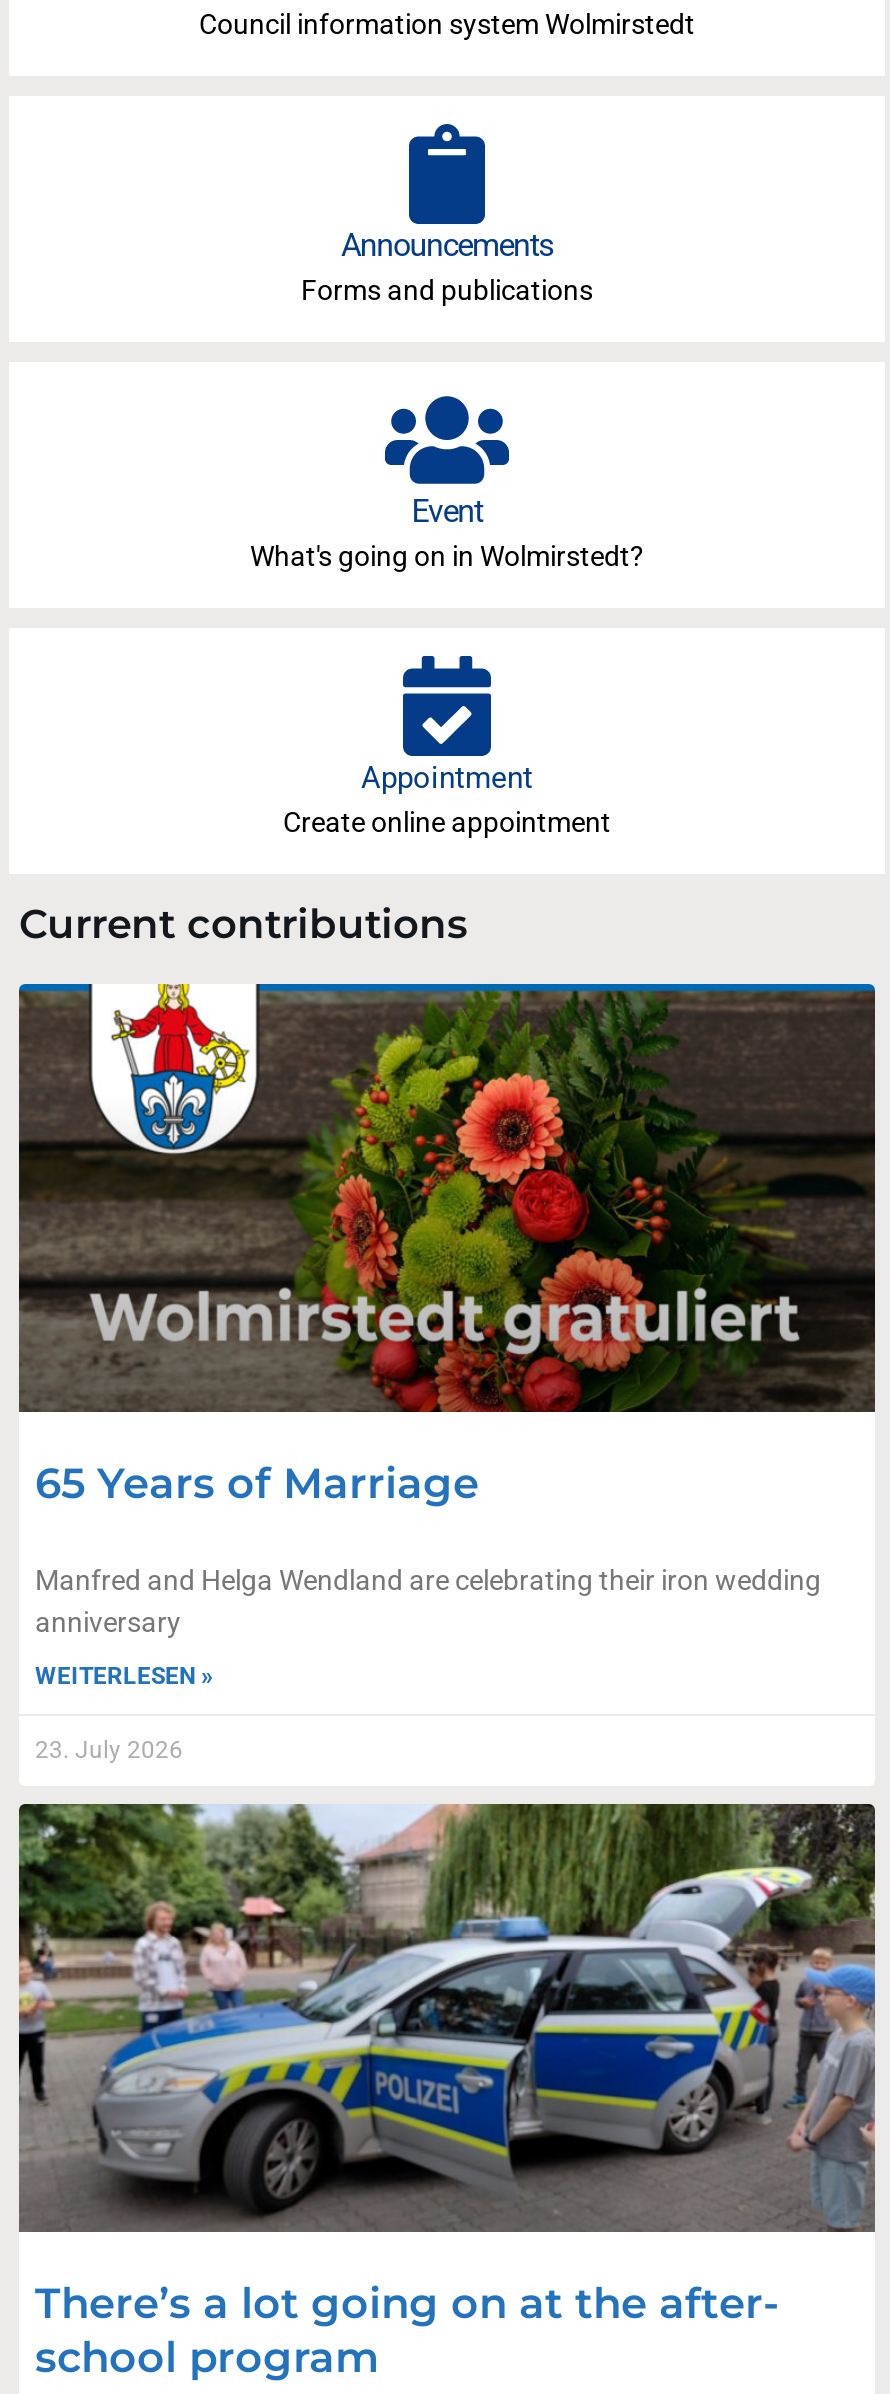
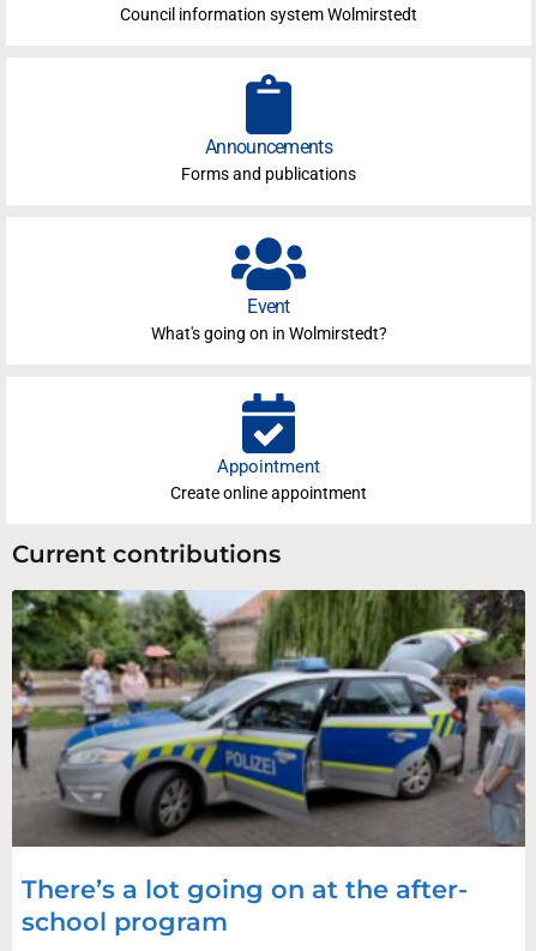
[17,982,877,1763] [image] | 65 Years of Marriage | Manfred and Helga Wendland are celebrating their iron wedding | anniversary | WEITERLESEN » | 23. July 2026 -> none

